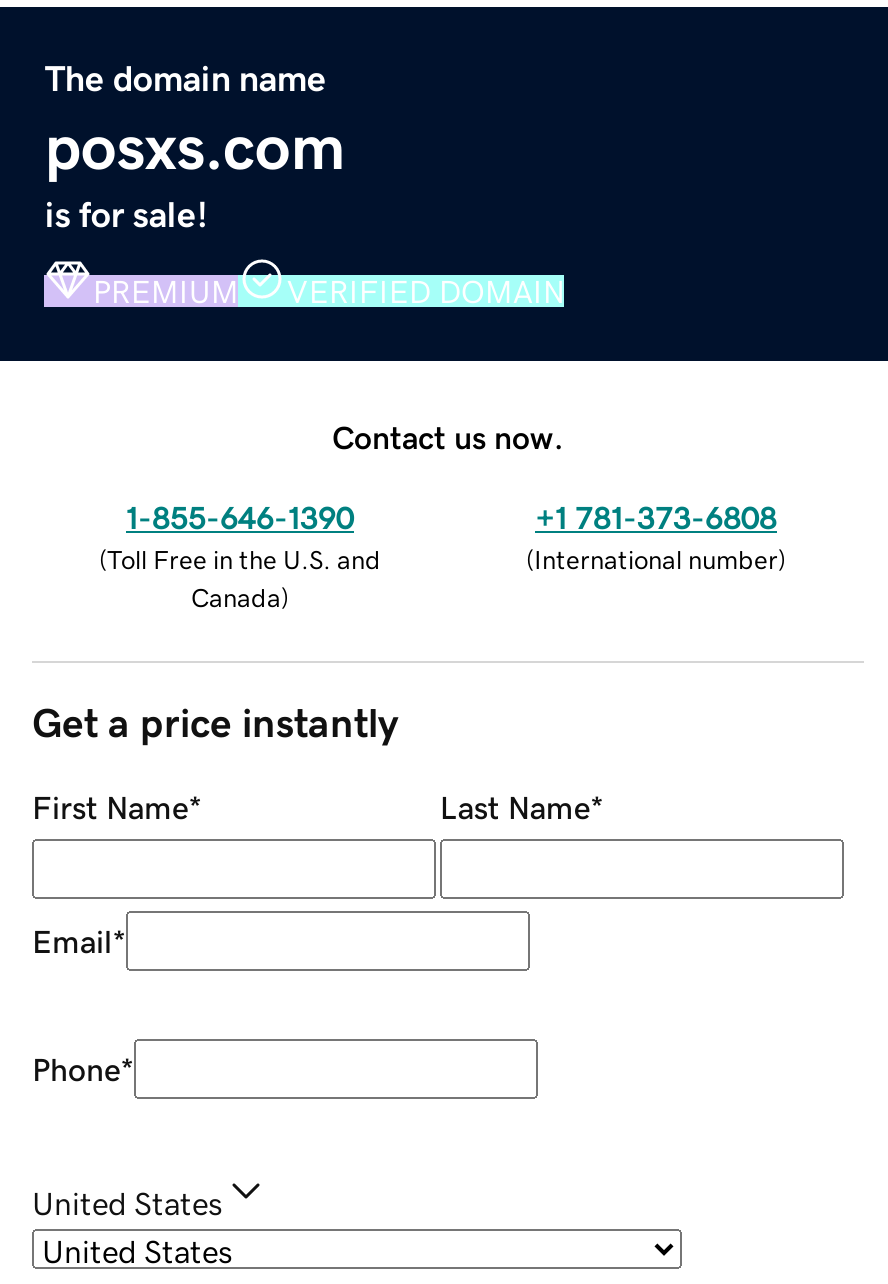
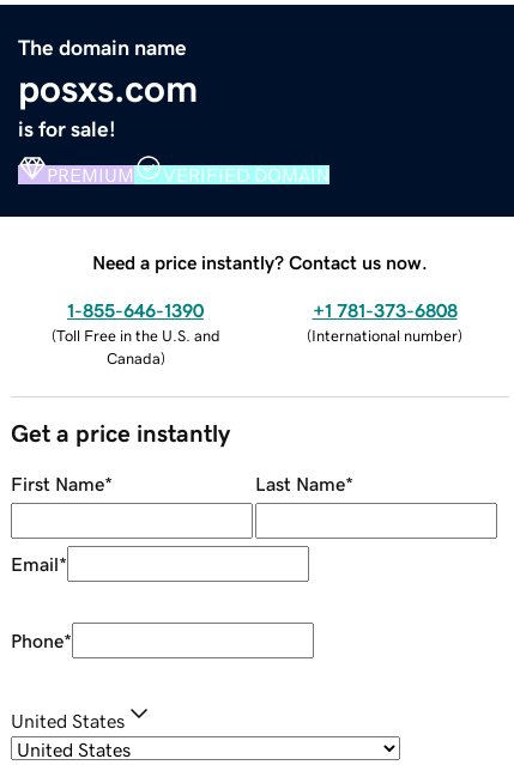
[332,420,564,452] Contact us now. -> [92,252,428,271] Need a price instantly? Contact us now.

